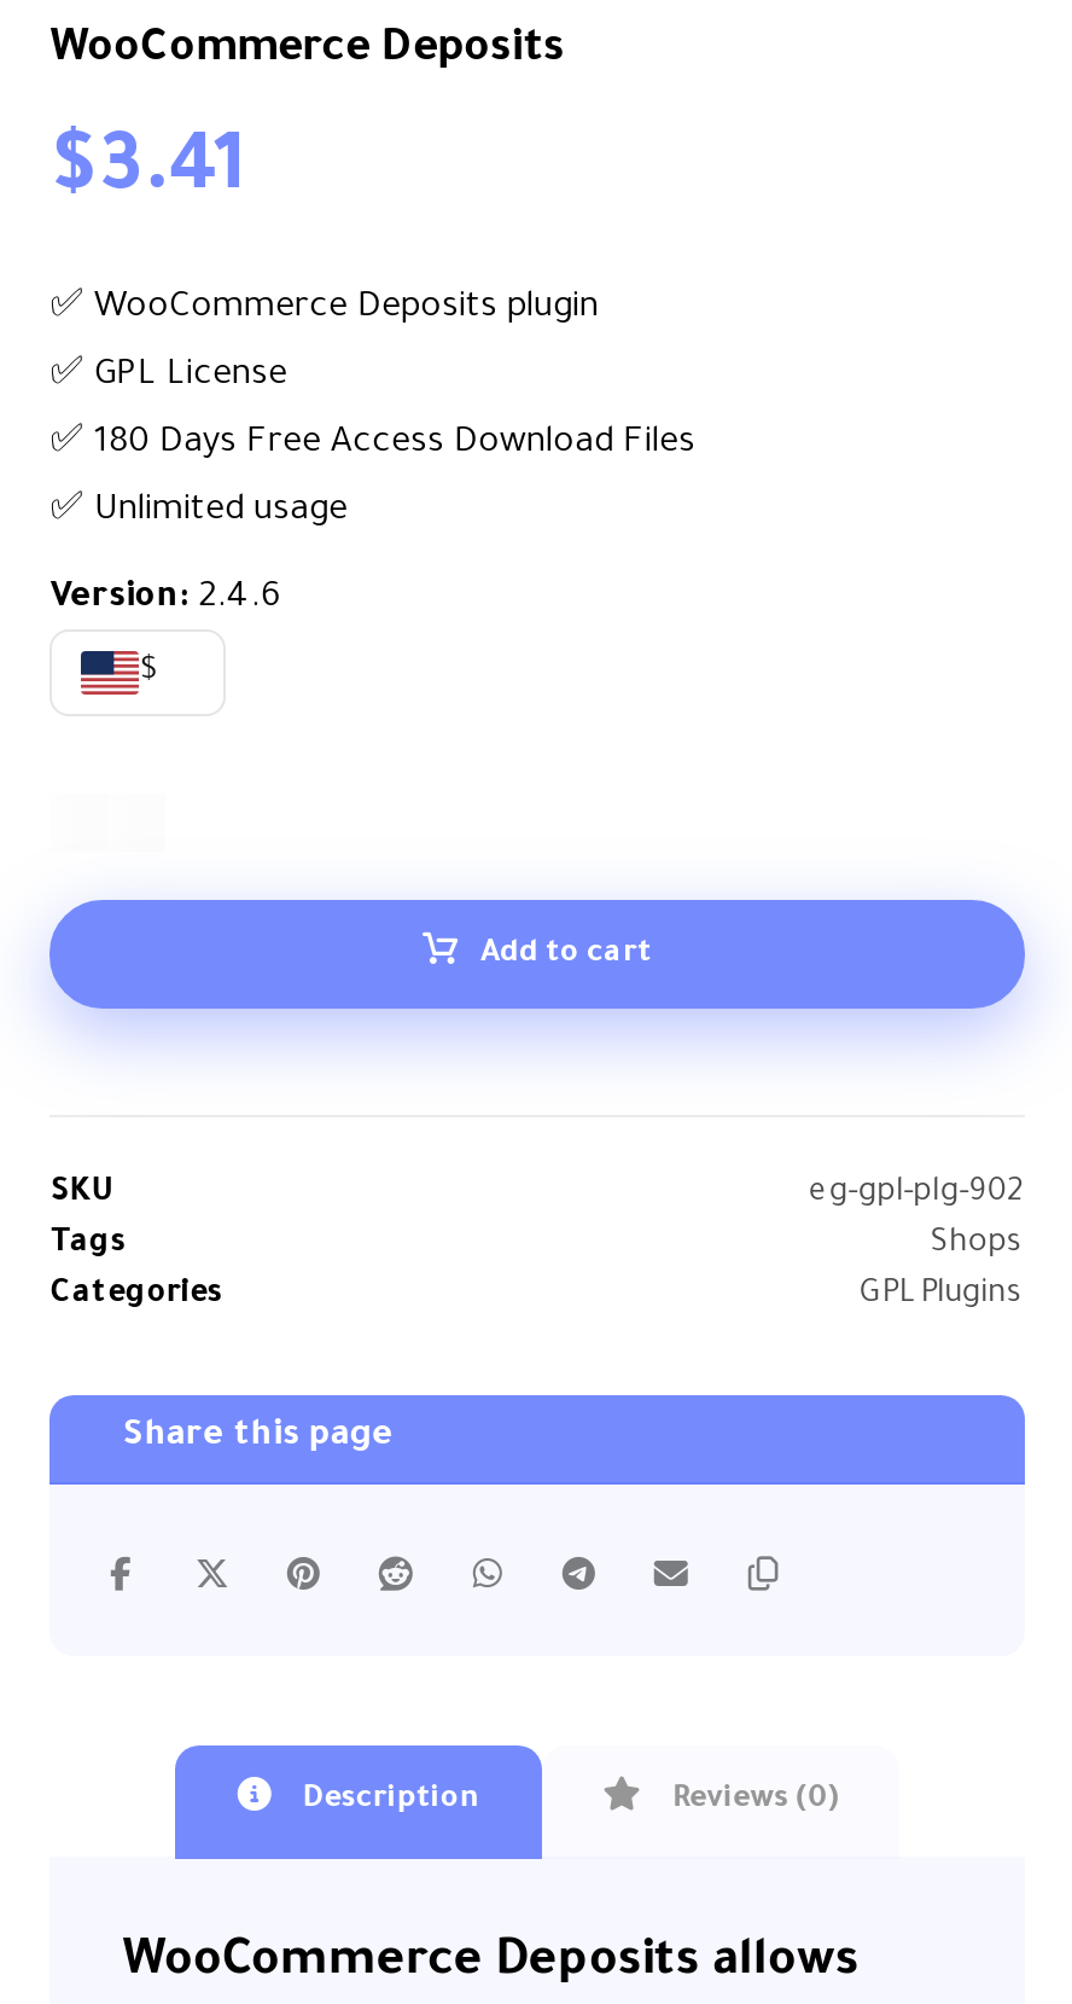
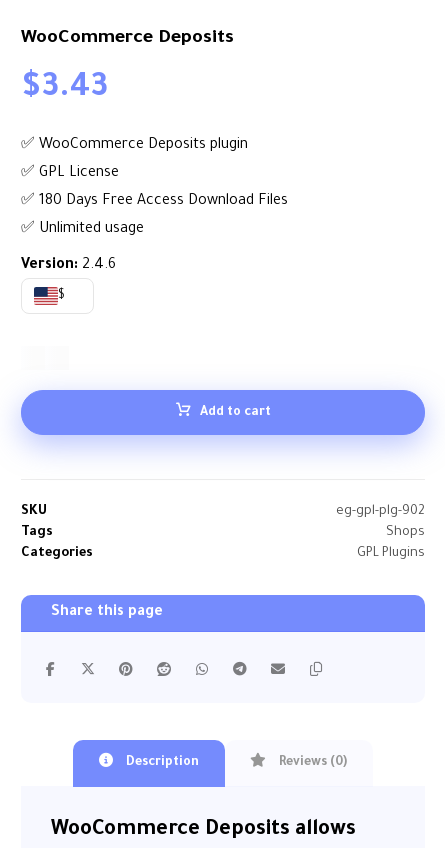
[50,133,248,220] $3.41 -> [21,72,108,108] $3.43

